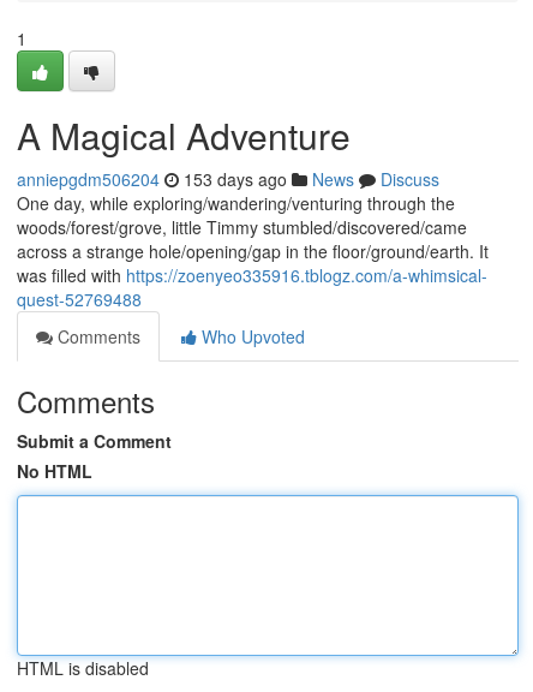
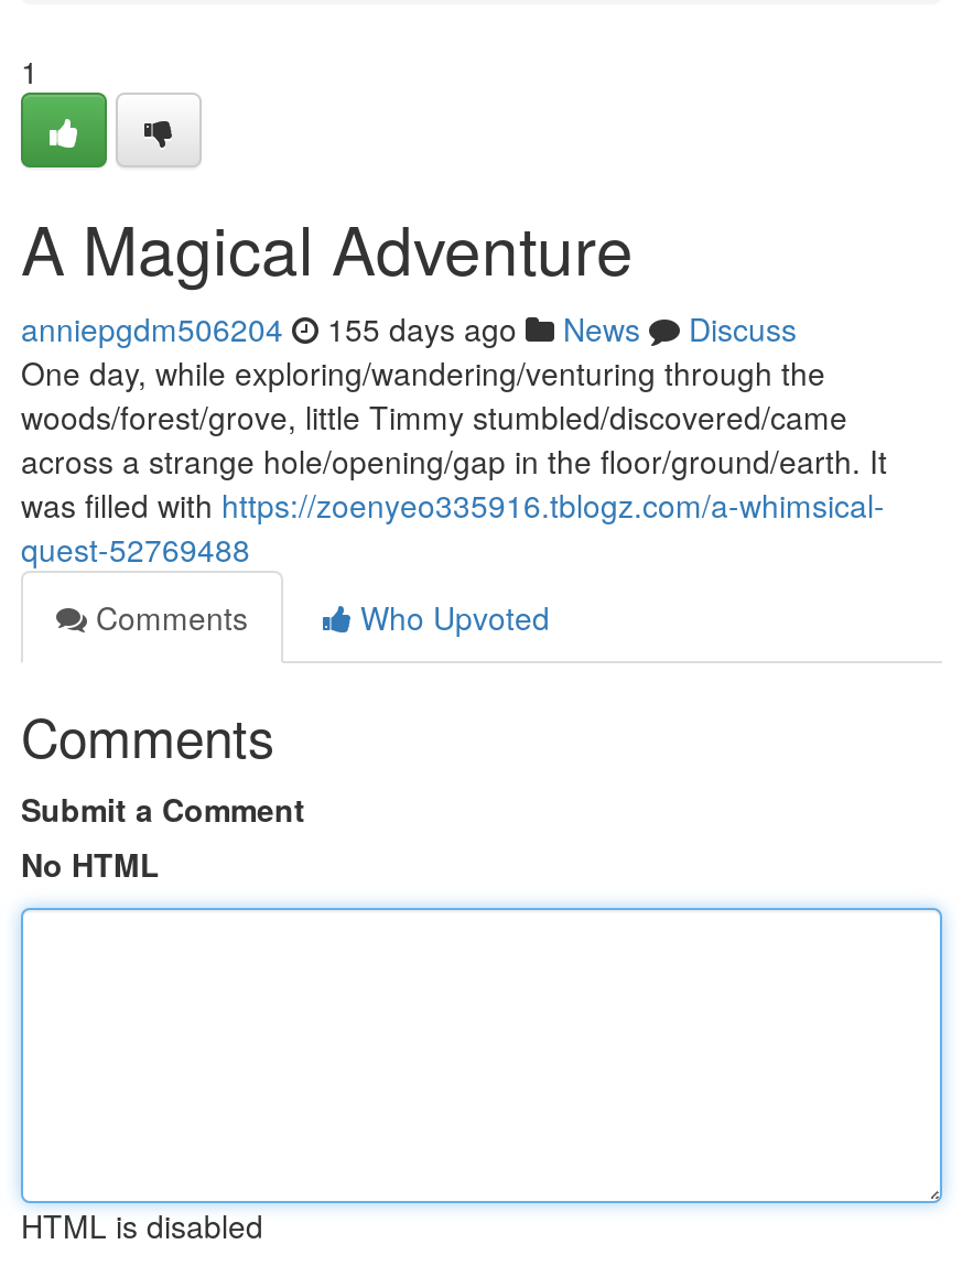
[17,167,439,191] anniepgdm506204 153 days ago News Discuss -> [21,306,797,350] anniepgdm506204 155 days ago News Discuss

